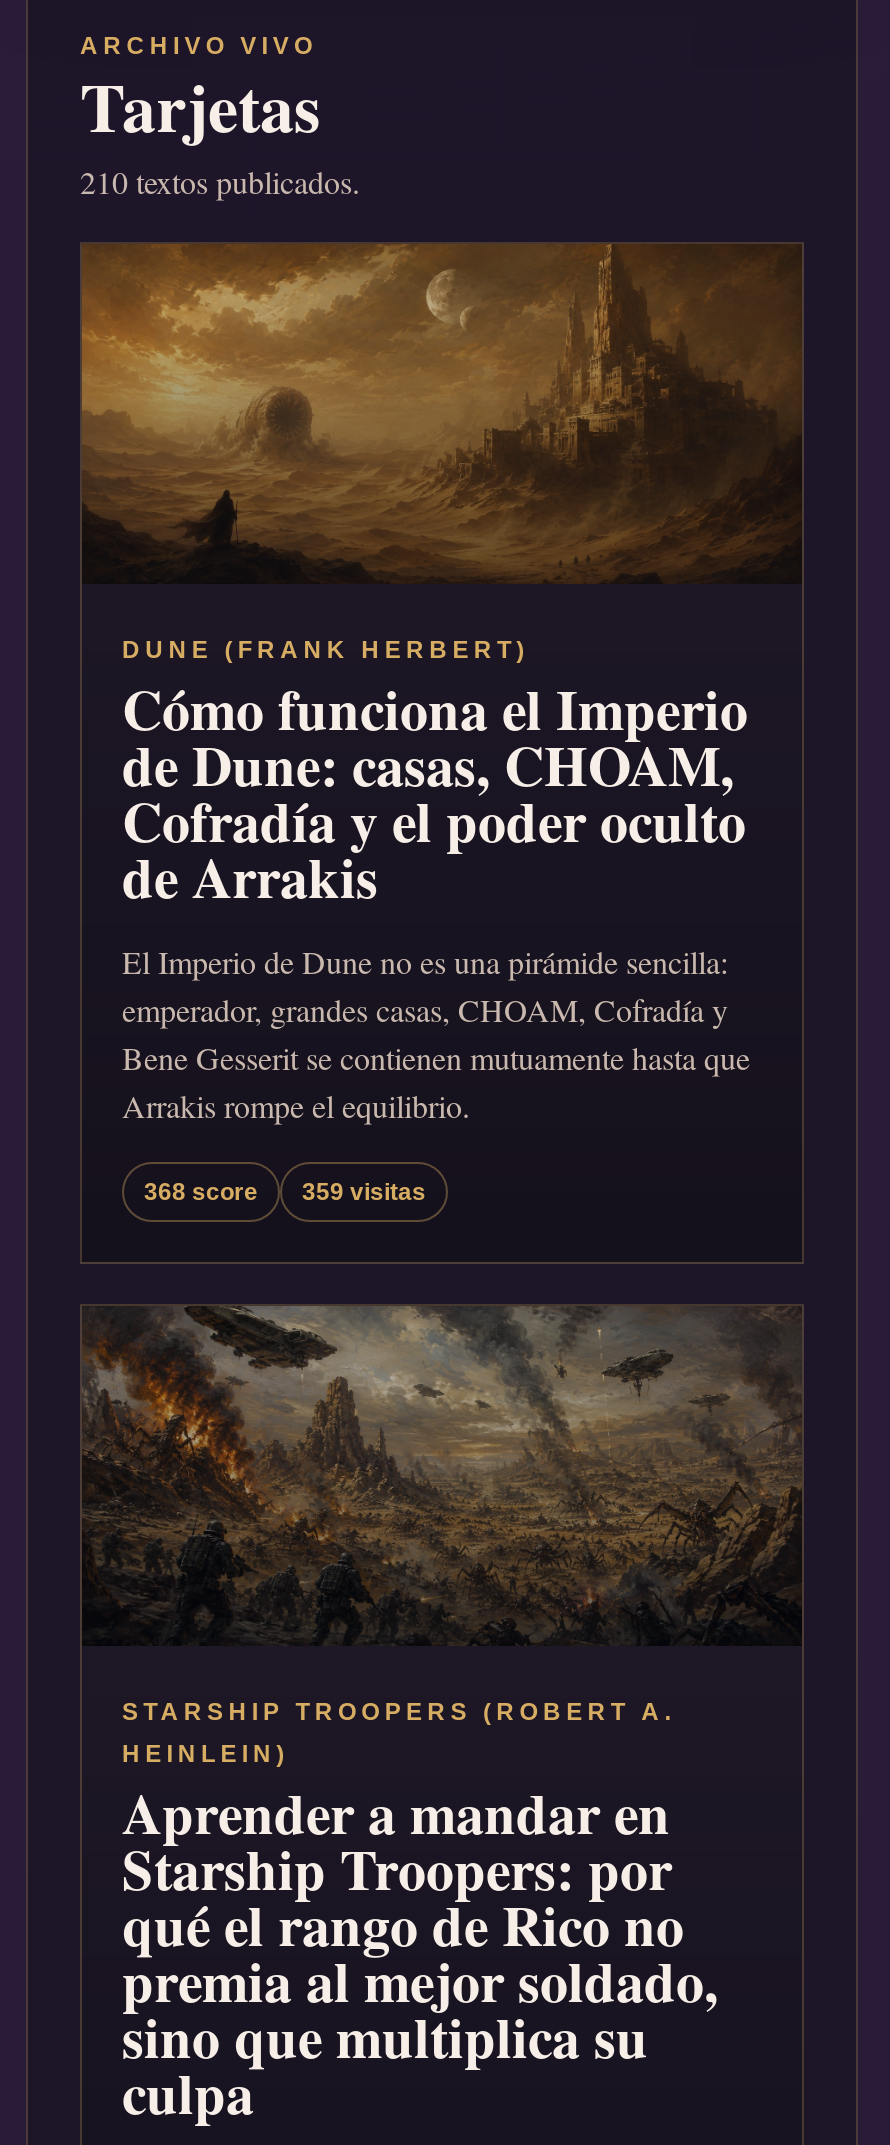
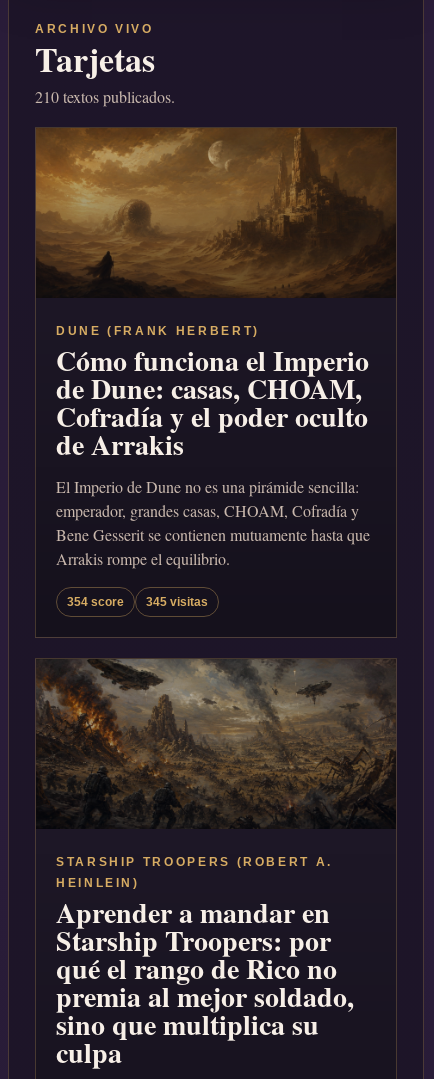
[144,1178,258,1206] 368 score -> [67,595,124,609] 354 score
[302,1178,426,1206] 359 visitas -> [146,595,208,609] 345 visitas

